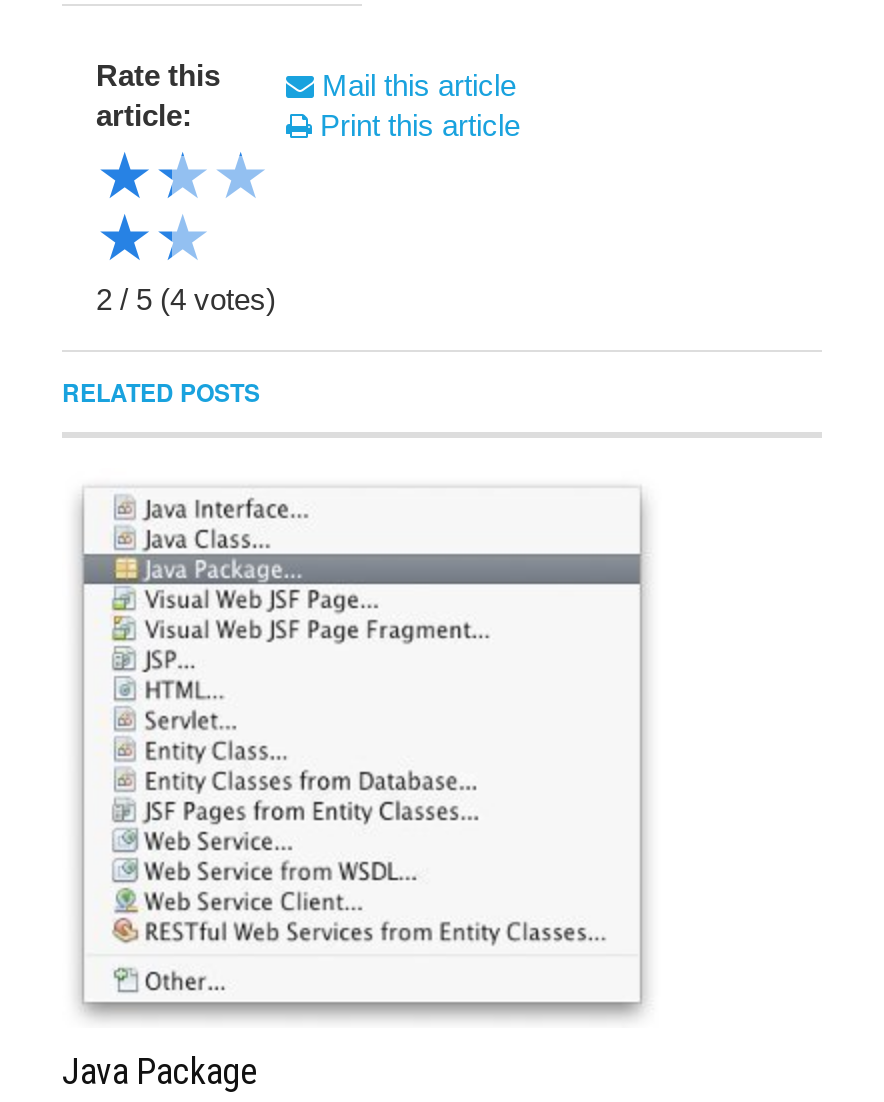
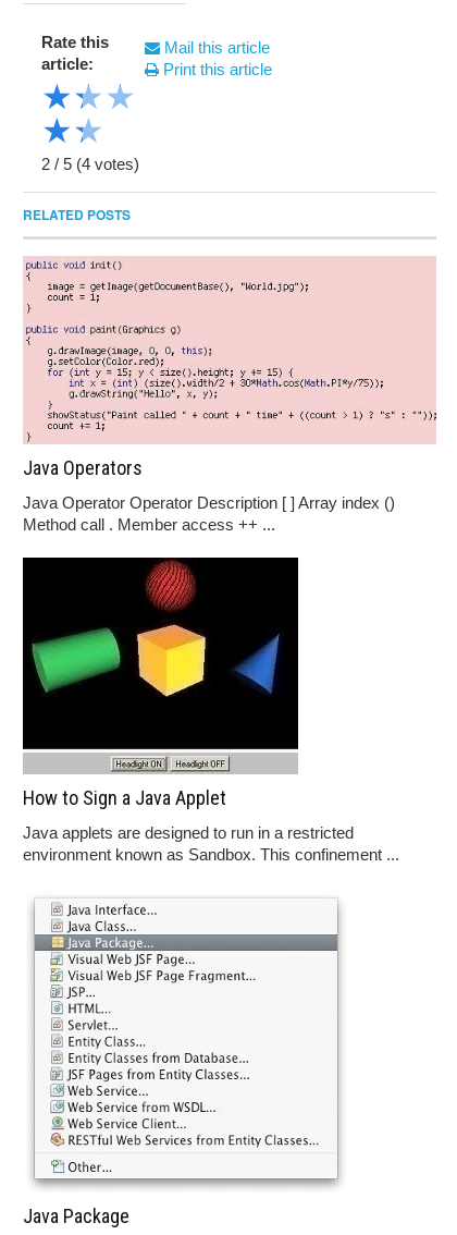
none -> [22,557,399,864] [image] | How to Sign a Java Applet | Java applets are designed to run in a restricted | environment known as Sandbox. This confinement ...
none -> [23,256,437,534] [image] | Java Operators | Java Operator Operator Description [ ] Array index () | Method call . Member access ++ ...

